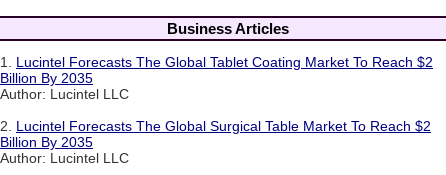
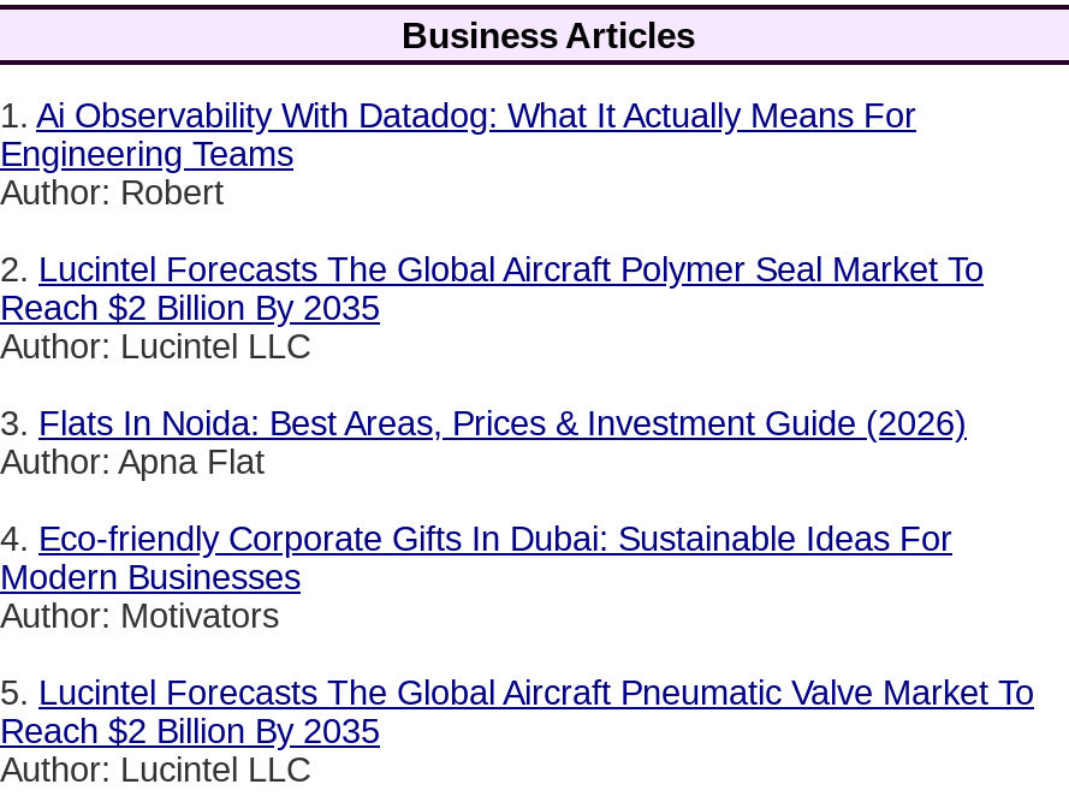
[0,53,433,85] 1. Lucintel Forecasts The Global Tablet Coating Market To Reach $2 | Billion By 2035 -> [0,95,984,326] 1. Ai Observability With Datadog: What It Actually Means For | Engineering Teams | Author: Robert | 2. Lucintel Forecasts The Global Aircraft Polymer Seal Market To | Reach $2 Billion By 2035
[0,117,431,149] 2. Lucintel Forecasts The Global Surgical Table Market To Reach $2 | Billion By 2035 -> [0,403,1034,749] 3. Flats In Noida: Best Areas, Prices & Investment Guide (2026) | Author: Apna Flat | 4. Eco-friendly Corporate Gifts In Dubai: Sustainable Ideas For | Modern Businesses | Author: Motivators | 5. Lucintel Forecasts The Global Aircraft Pneumatic Valve Market To | Reach $2 Billion By 2035

